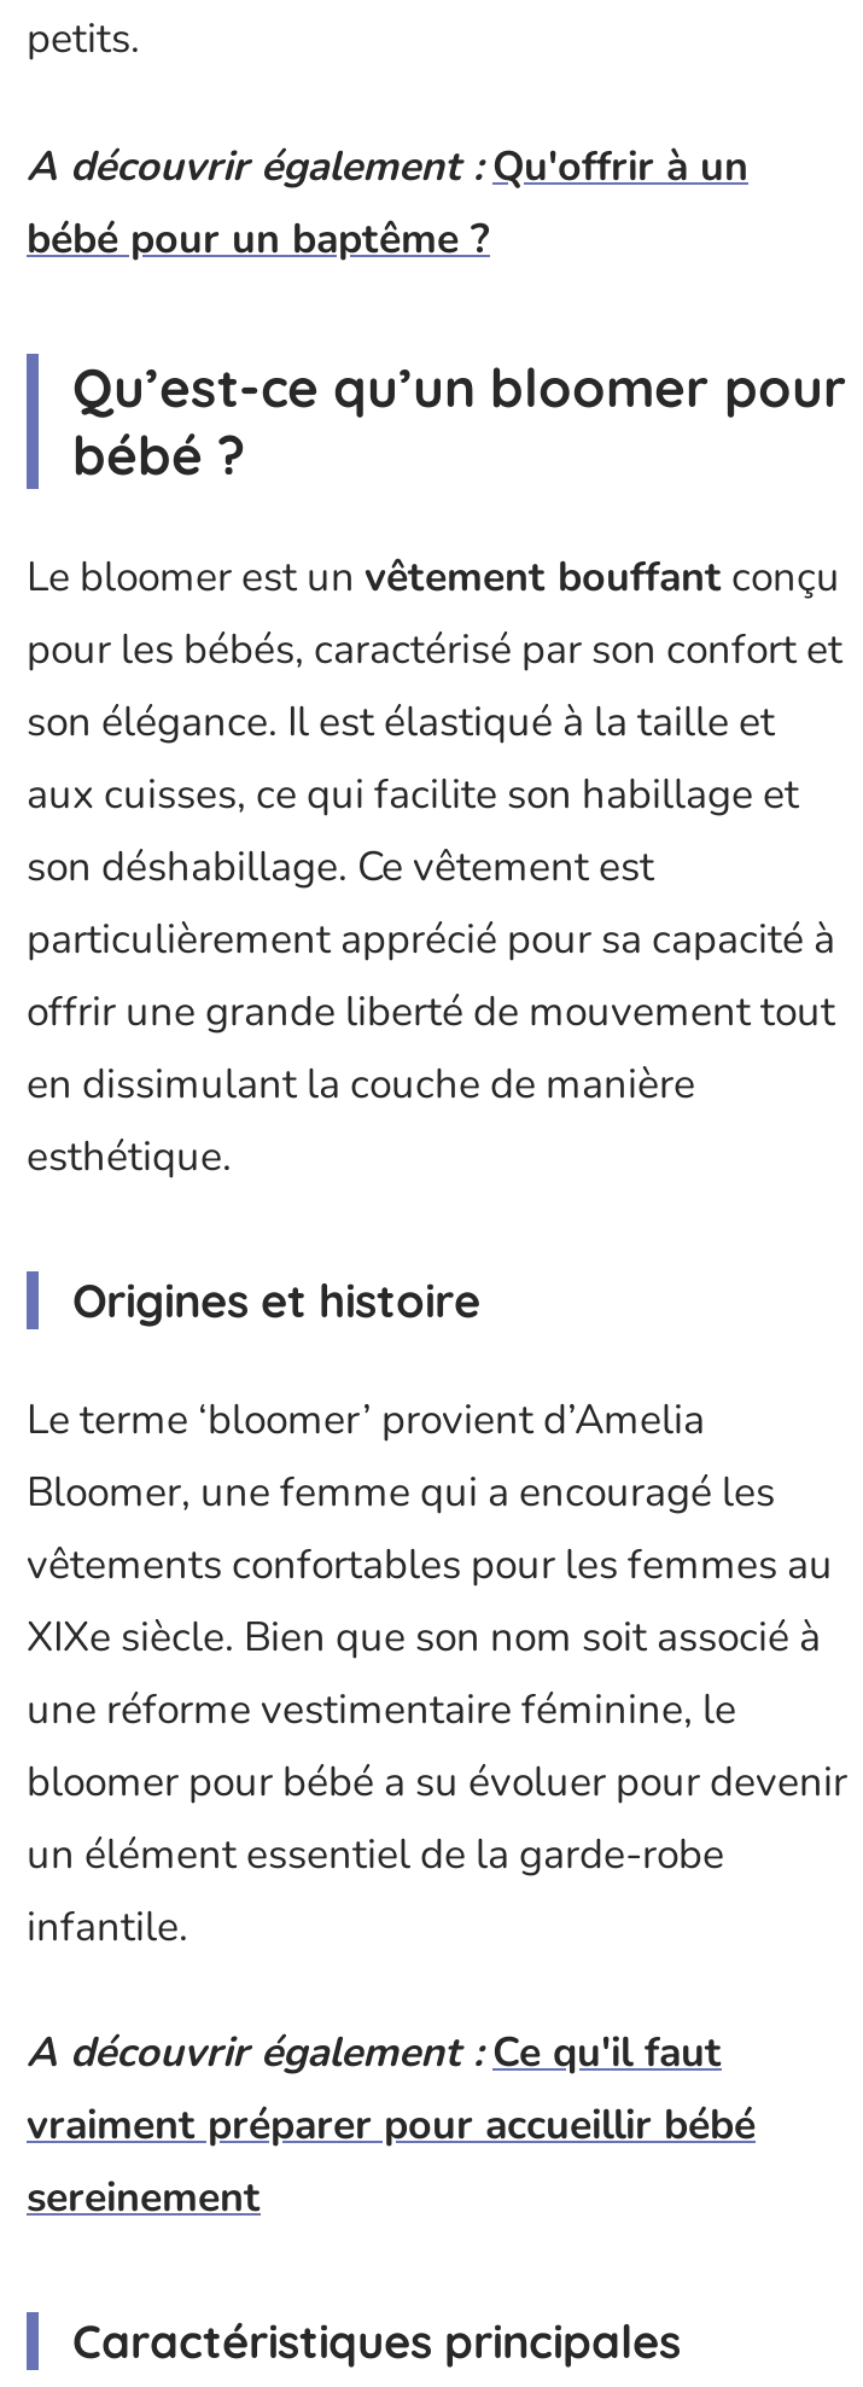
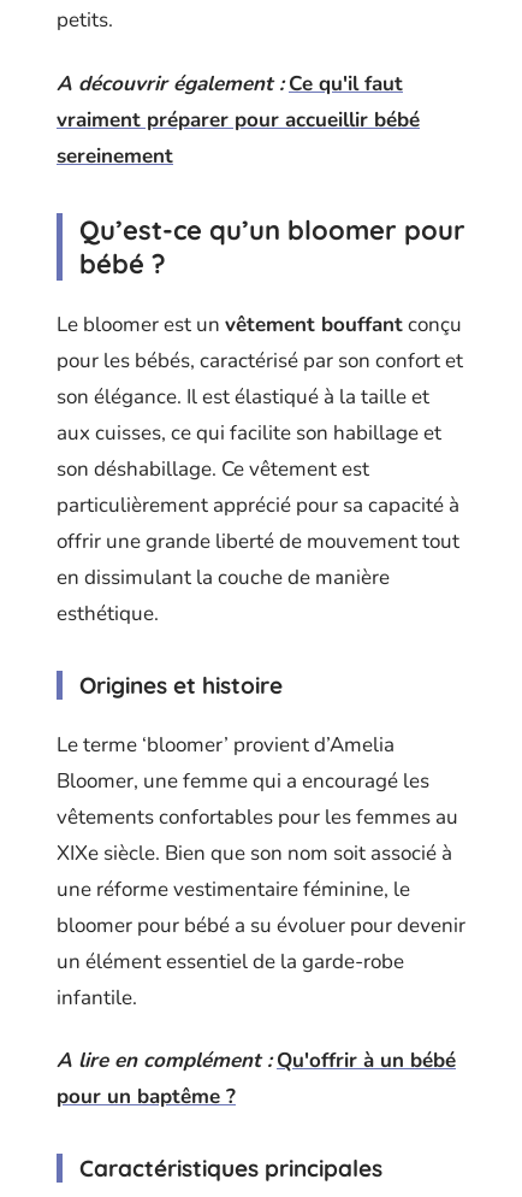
[27,138,748,266] A découvrir également : Qu'offrir à un | bébé pour un baptême ? -> none
moved [27,353,847,1954] -> [57,213,465,1011]: Qu’est-ce qu’un bloomer pour | bébé ? | Le bloomer est un vêtement bouffant conçu | ... | un élément essentiel de la garde-robe | infantile.
none -> [57,1046,456,1110] A lire en complément : Qu'offrir à un bébé | pour un baptême ?
moved [27,2025,756,2225] -> [57,69,420,169]: A découvrir également : Ce qu'il faut | vraiment préparer pour accueillir bébé | sereinement

